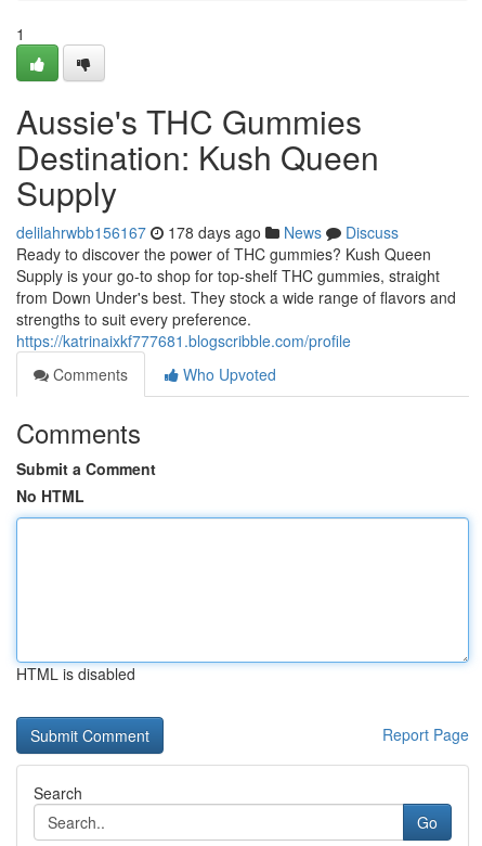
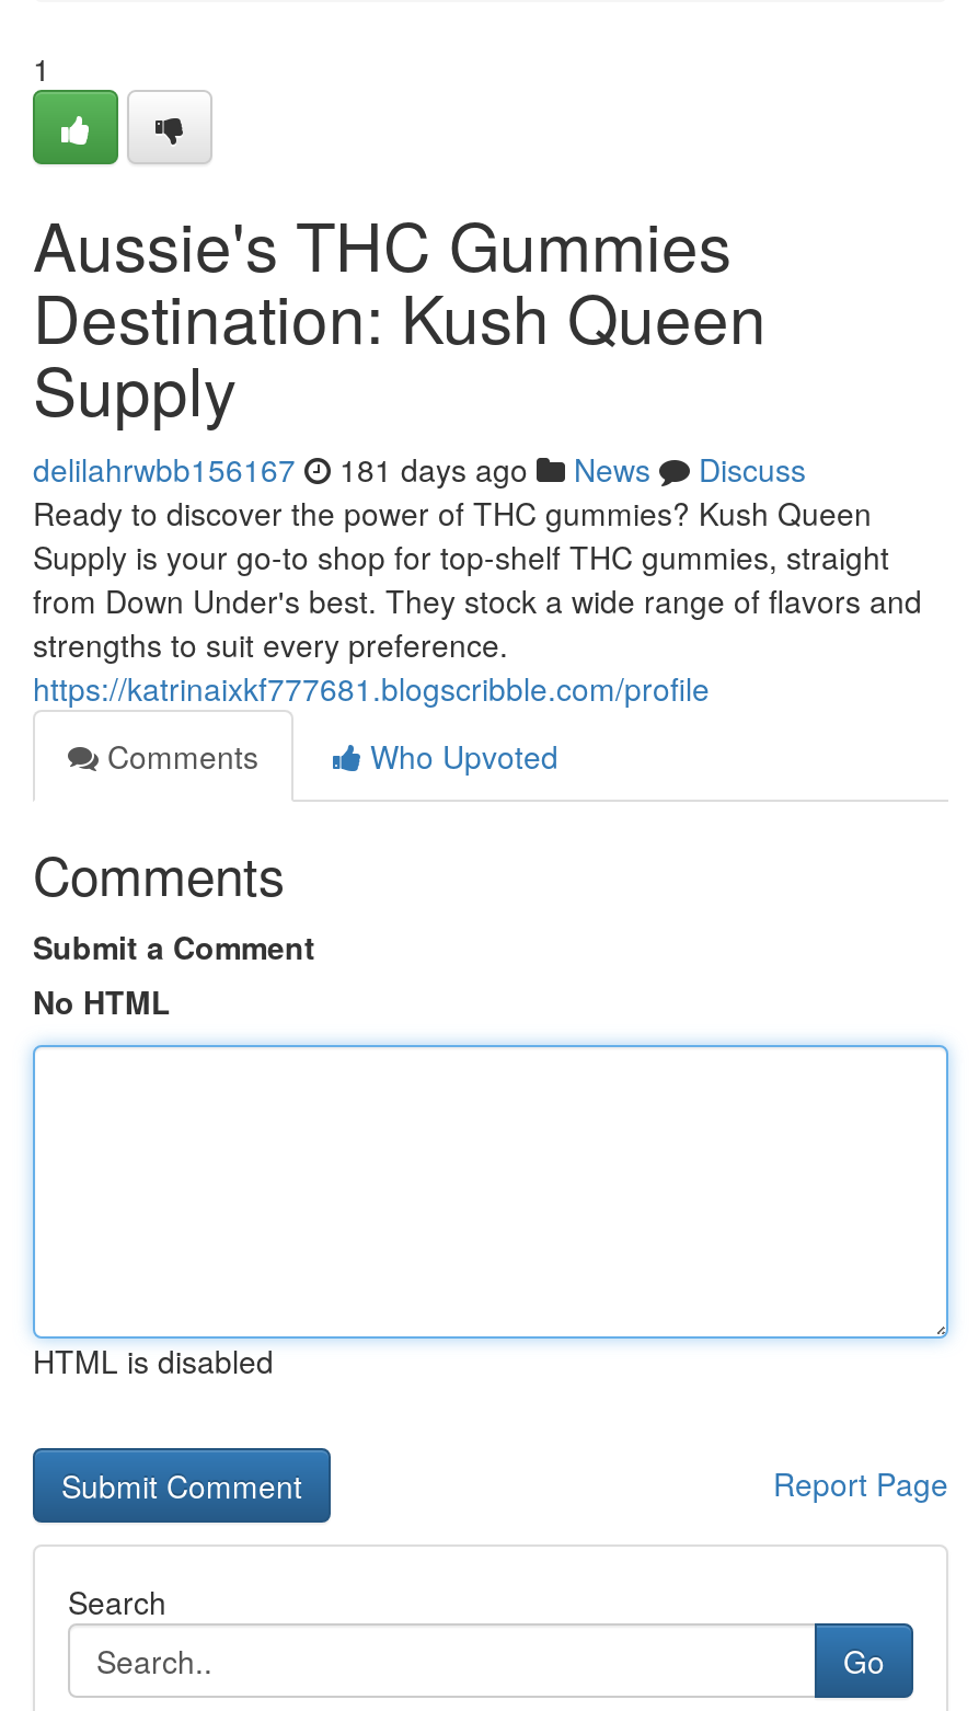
[16,221,399,243] delilahrwbb156167 178 days ago News Discuss -> [33,447,806,491] delilahrwbb156167 181 days ago News Discuss

